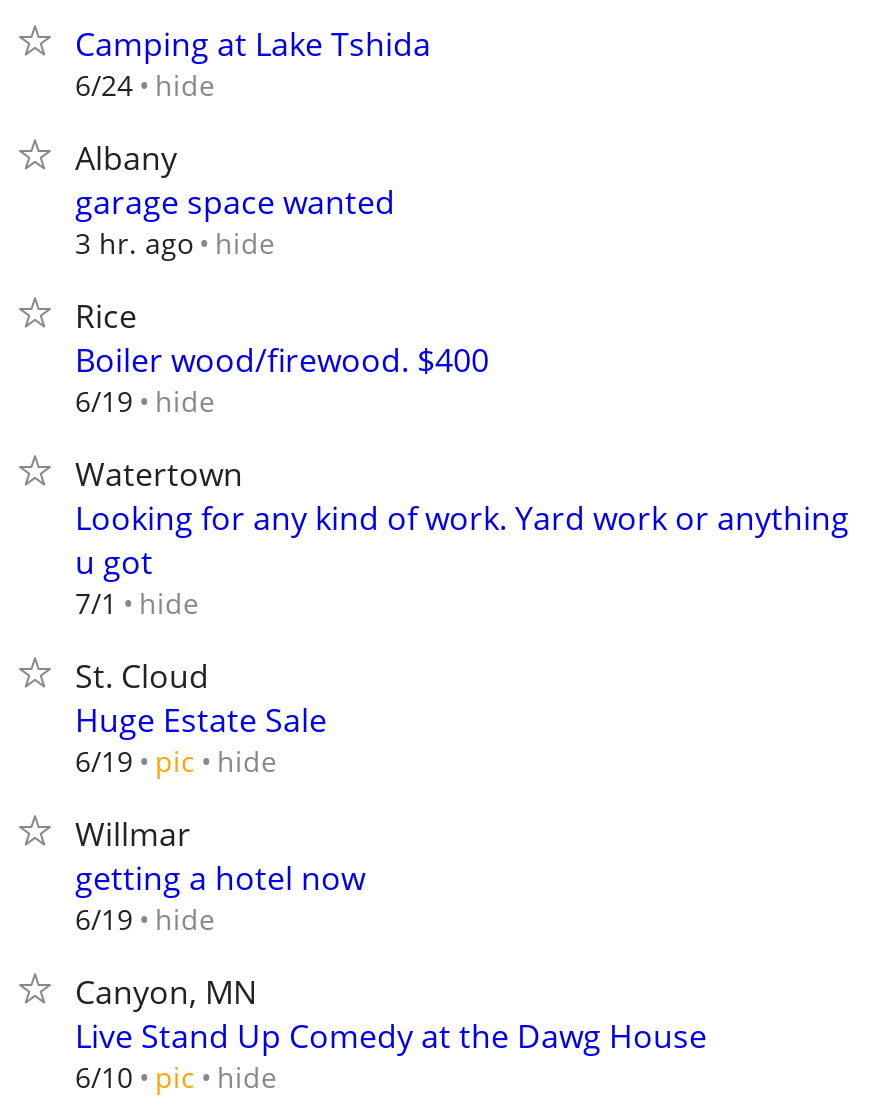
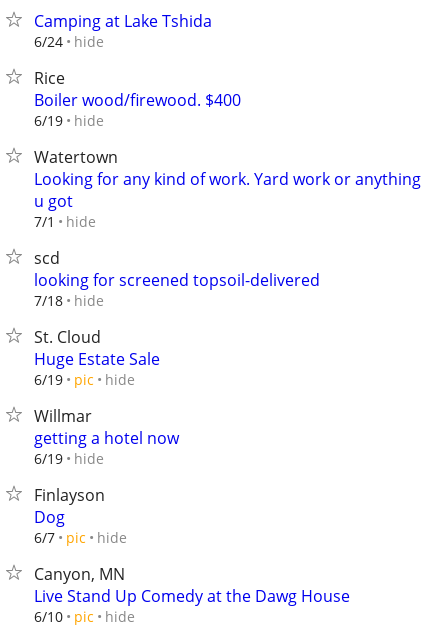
[75,136,395,262] Albany | garage space wanted | 3 hr. ago hide -> none
moved [75,294,849,622] -> [34,67,421,231]: Rice | Boiler wood/firewood. $400 | 6/19 hide | Watertown | Looking for any kind of work. Yard work or anything | u got | 7/1 hide
none -> [34,247,320,310] scd | looking for screened topsoil-delivered | 7/18 hide
none -> [34,484,127,547] Finlayson | Dog | 6/7 pic hide

